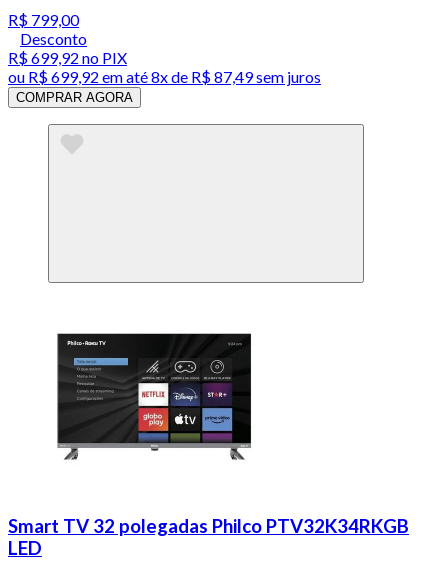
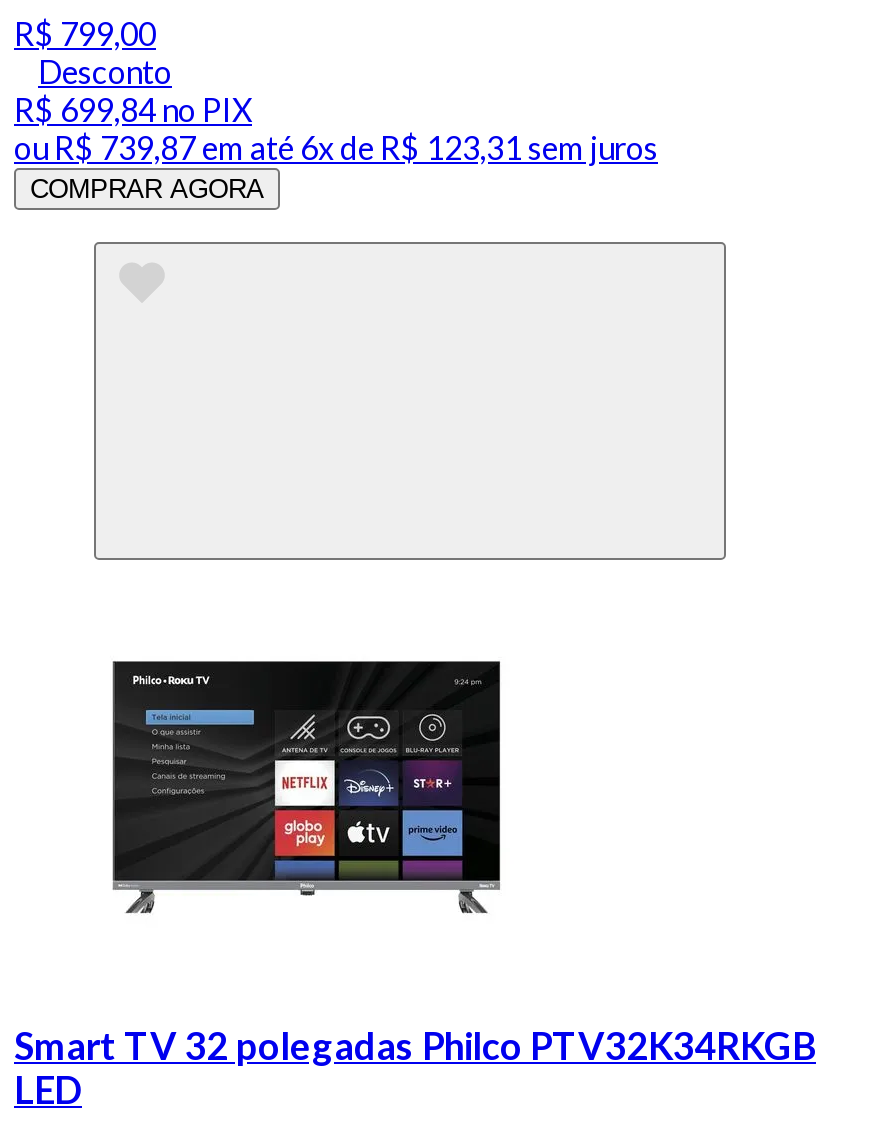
[8,48,127,67] R$ 699,92 no PIX -> [14,90,252,128] R$ 699,84 no PIX
[8,67,321,86] ou R$ 699,92 em até 8x de R$ 87,49 sem juros -> [14,128,658,166] ou R$ 739,87 em até 6x de R$ 123,31 sem juros

